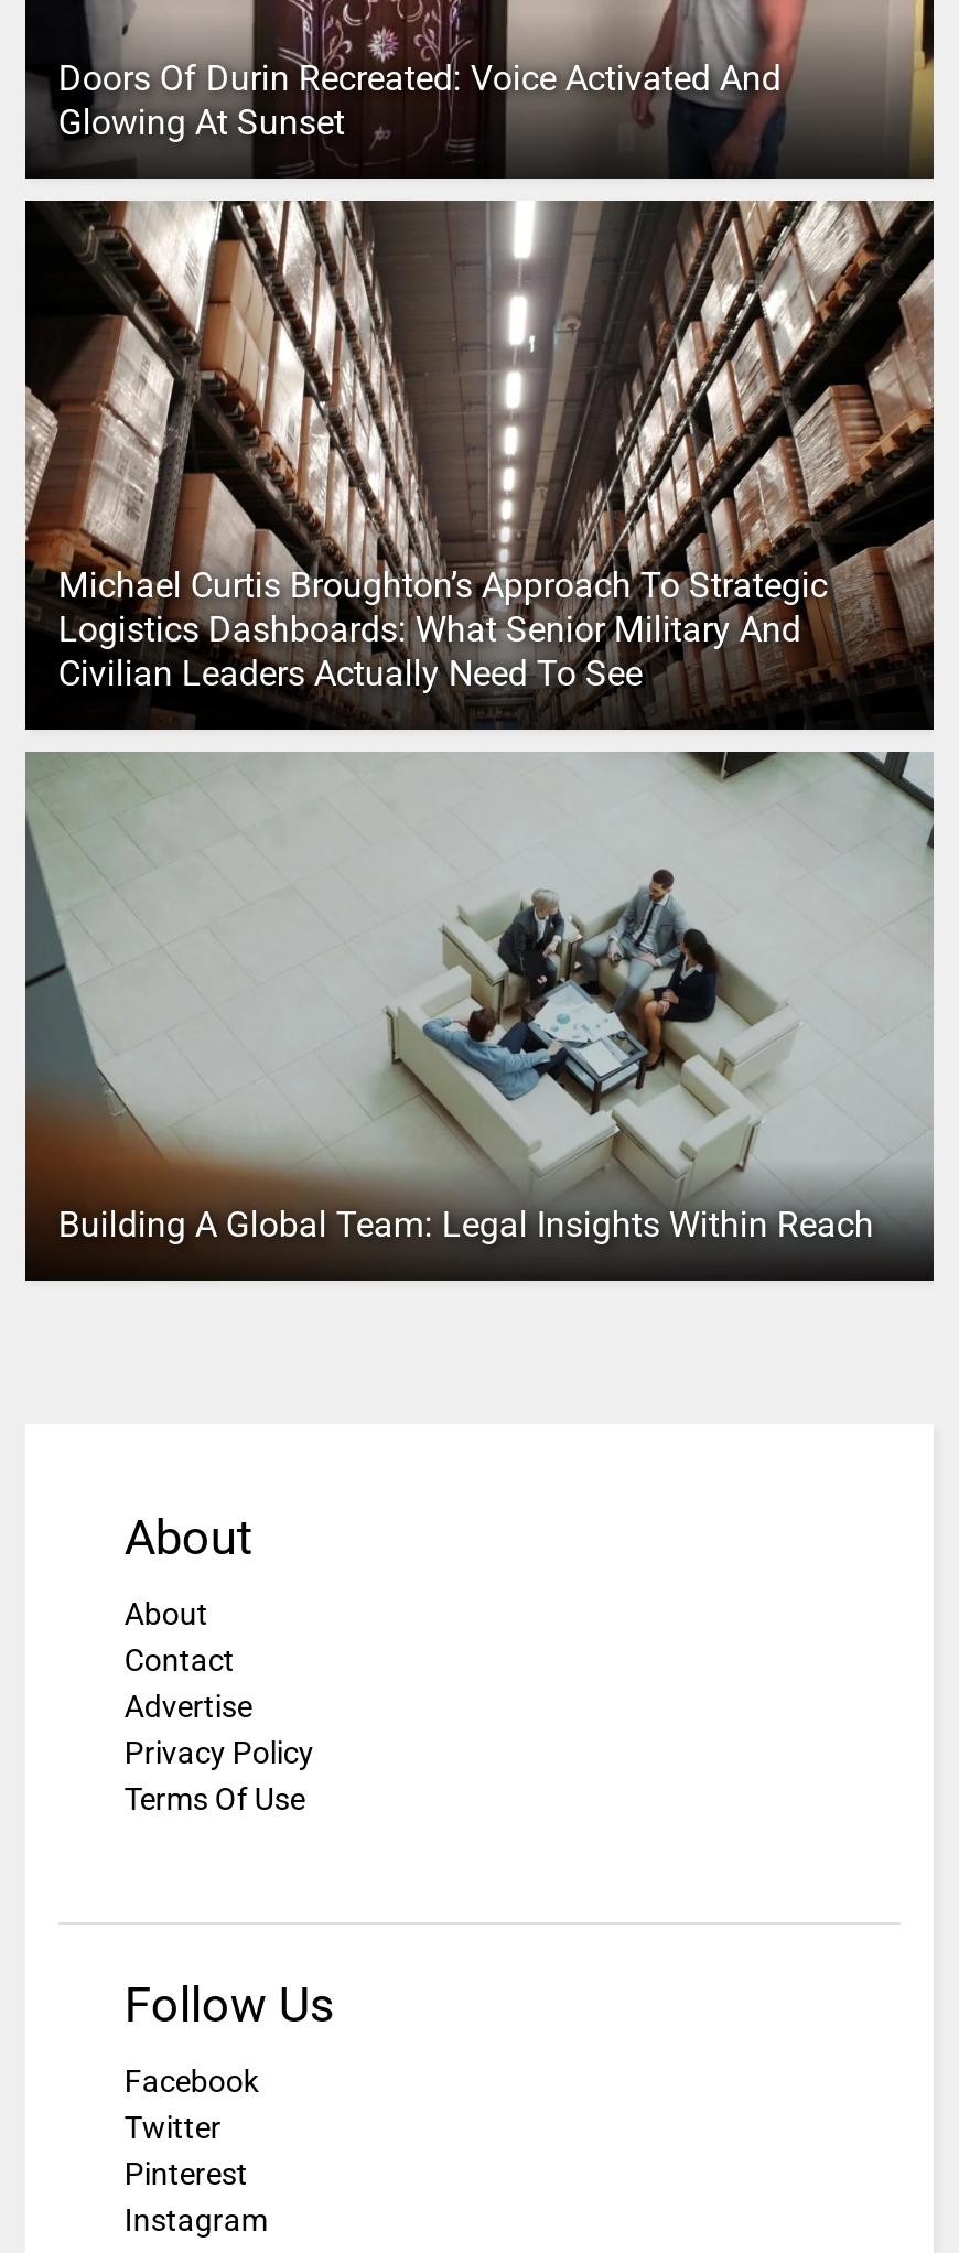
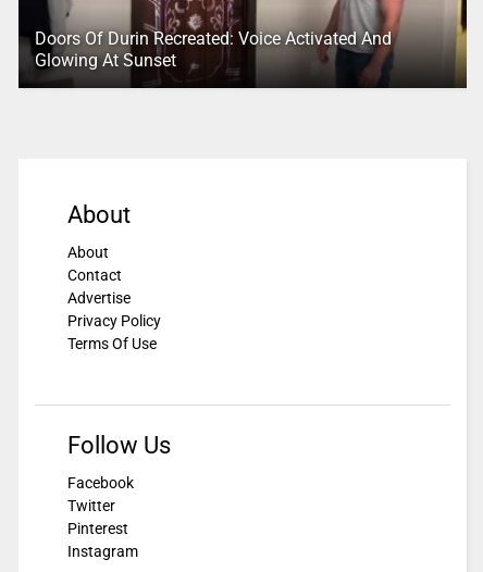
[23,198,936,734] [image] | Michael Curtis Broughton’s Approach To Strategic | Logistics Dashboards: What Senior Military And | Civilian Leaders Actually Need To See -> none
[25,750,934,1246] [image] | Building A Global Team: Legal Insights Within Reach -> none

